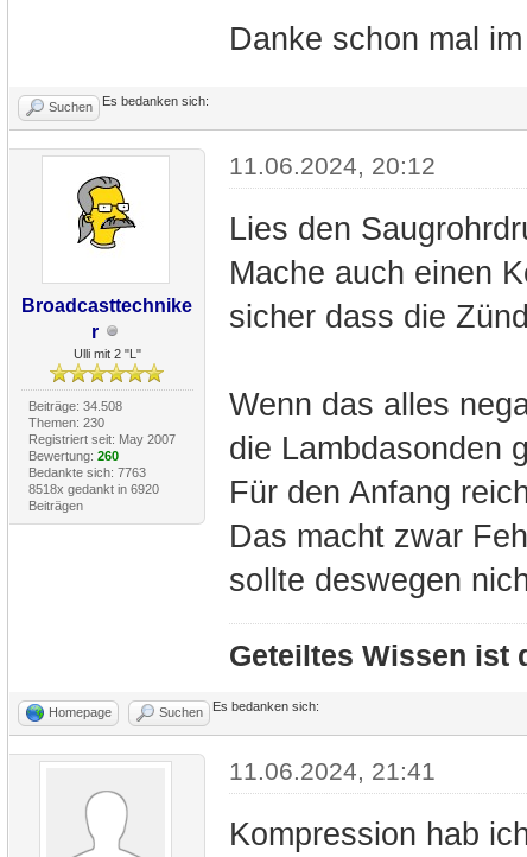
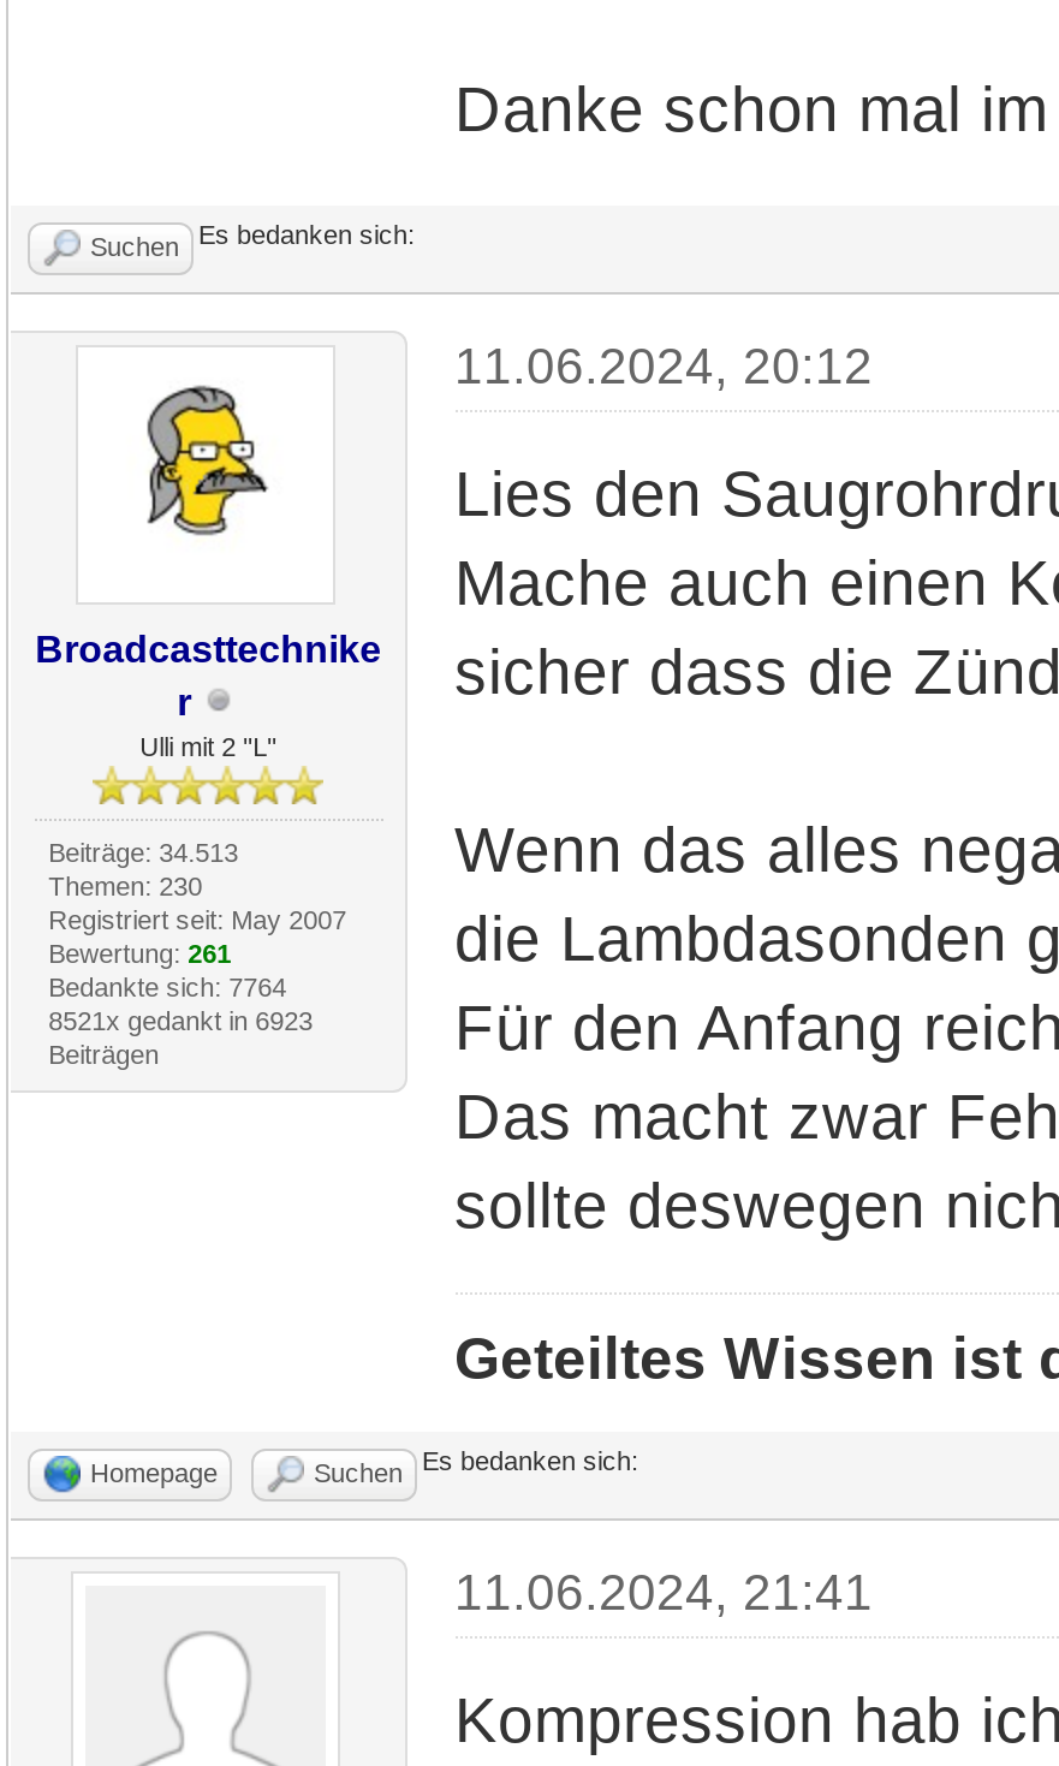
[28,399,122,413] Beiträge: 34.508 -> [49,837,238,866] Beiträge: 34.513
[28,448,118,463] Bewertung: 260 -> [49,938,231,967] Bewertung: 261
[28,465,146,479] Bedankte sich: 7763 -> [49,972,287,1001] Bedankte sich: 7764
[28,482,159,496] 8518x gedankt in 6920 -> [49,1006,313,1035] 8521x gedankt in 6923

